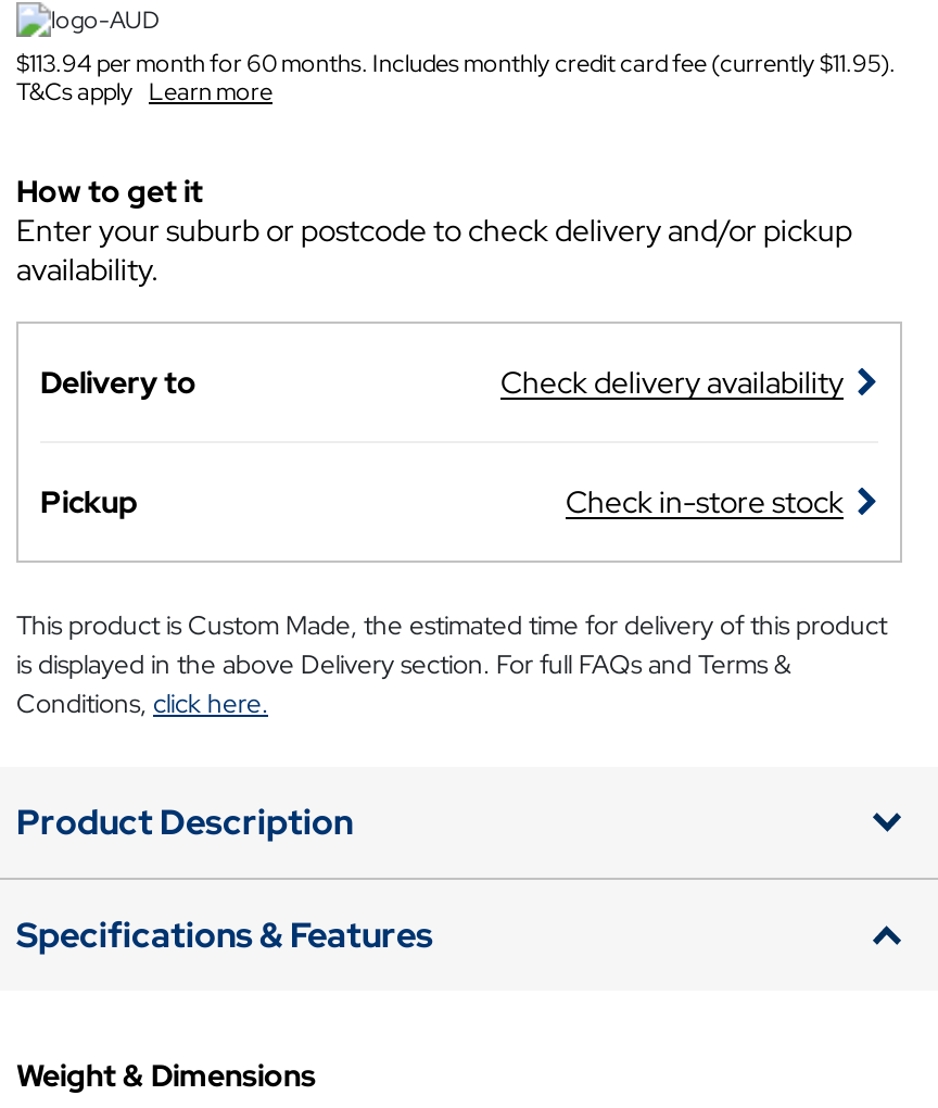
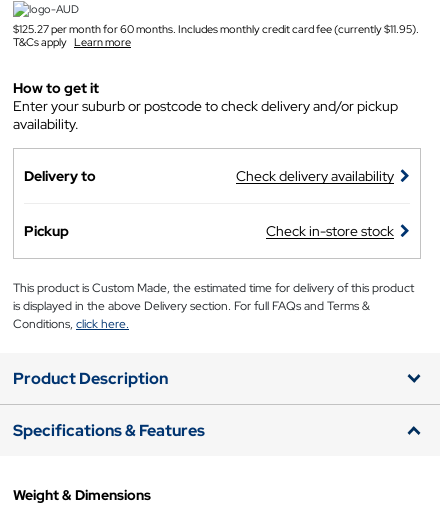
[16,48,896,79] $113.94 per month for 60 months. Includes monthly credit card fee (currently $11.95). -> [13,22,419,36] $125.27 per month for 60 months. Includes monthly credit card fee (currently $11.95).

